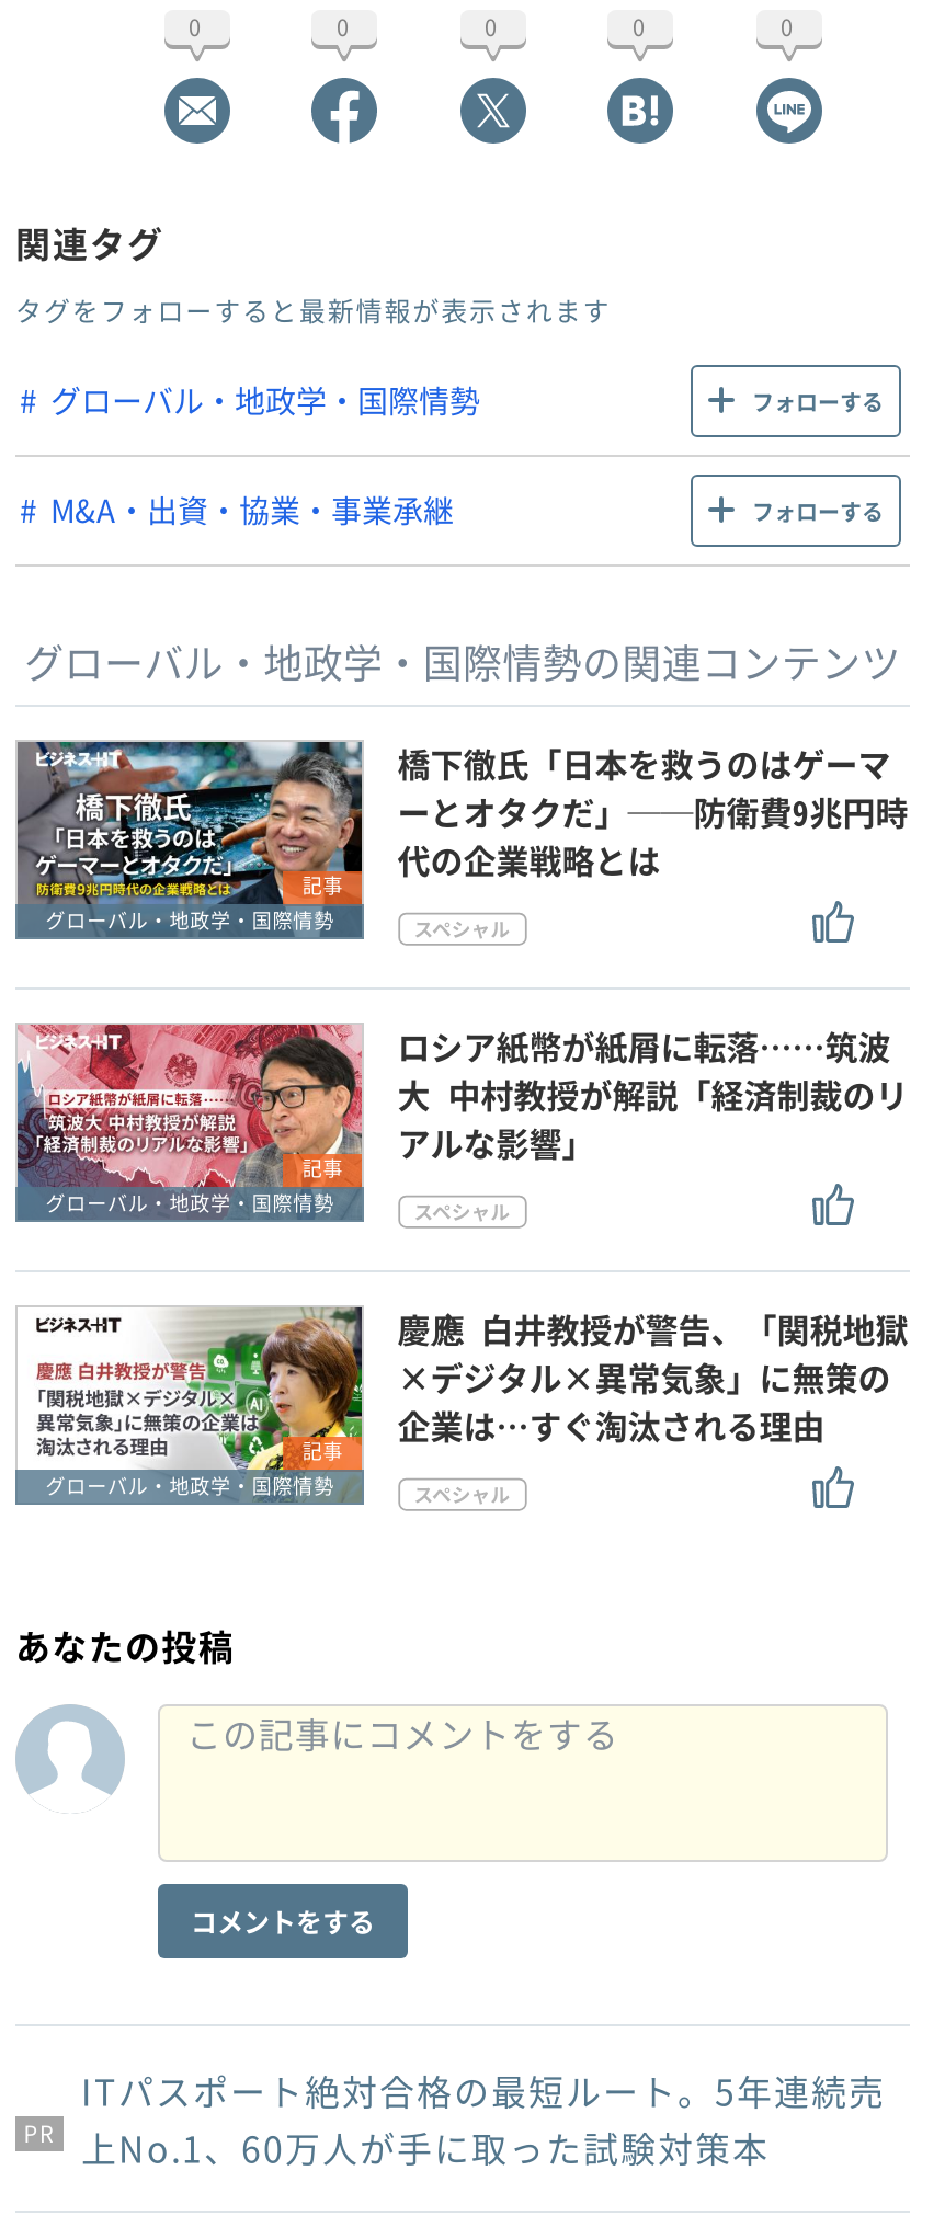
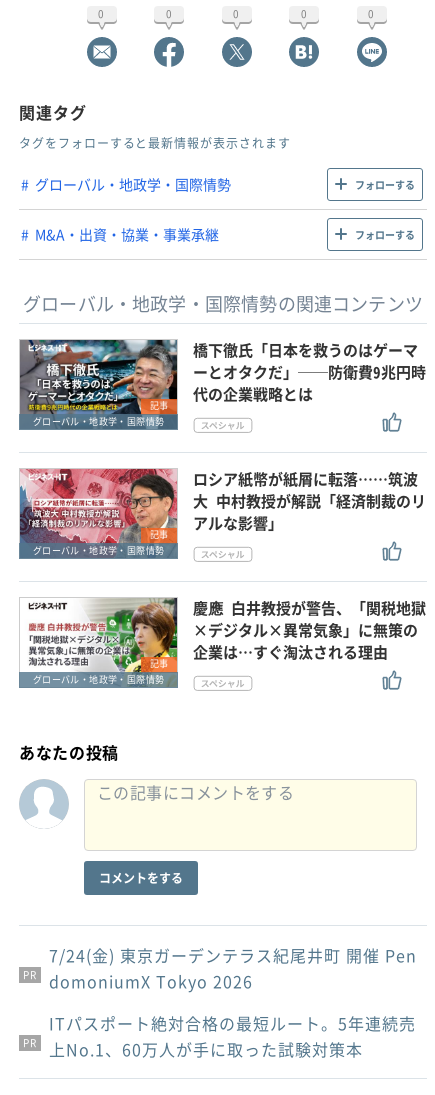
none -> [49,943,417,993] 7/24(金) 東京ガーデンテラス紀尾井町 開催 Pen | domoniumX Tokyo 2026

